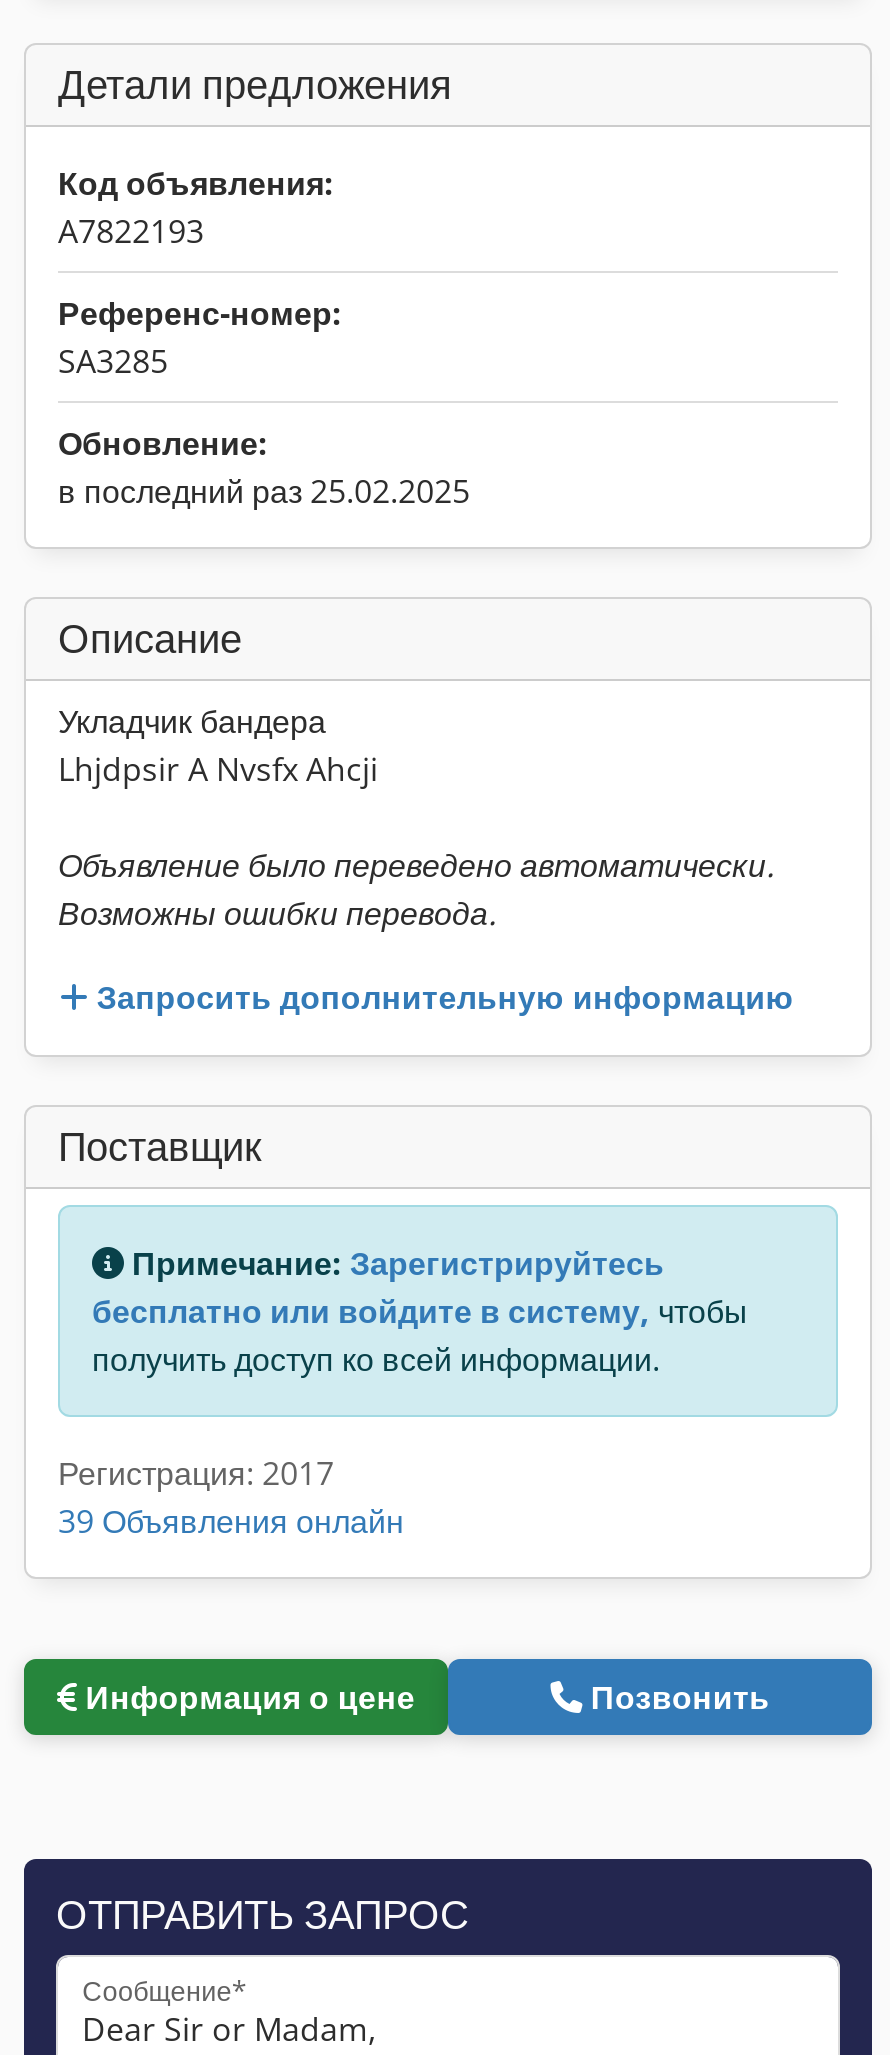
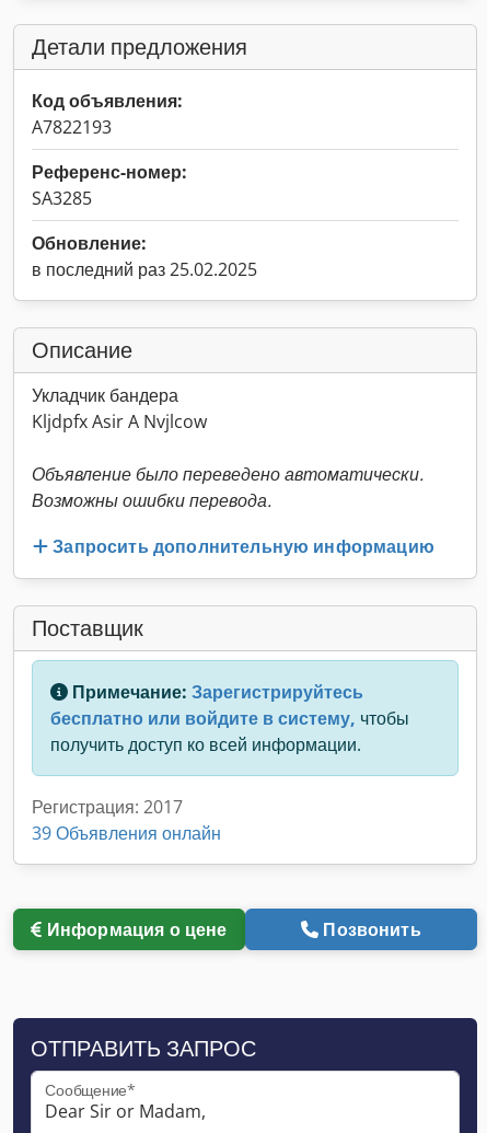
[58,747,378,791] Lhjdpsir A Nvsfx Ahcji -> [32,409,207,433] Kljdpfx Asir A Nvjlcow

